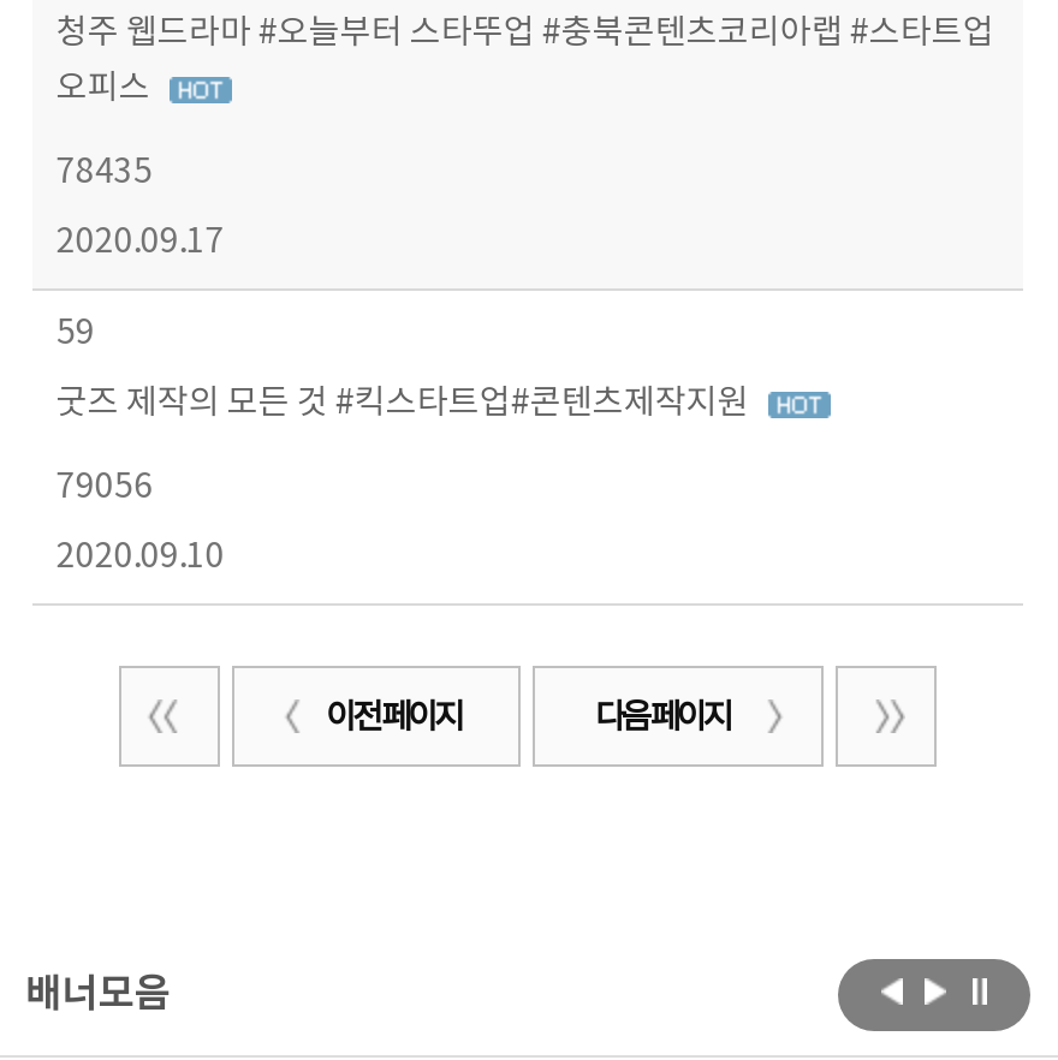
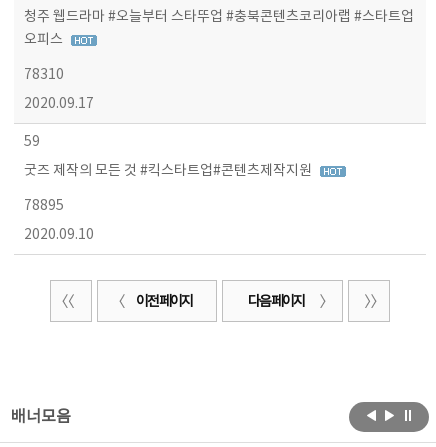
[56,154,152,192] 78435 -> [24,67,64,83] 78310
[56,469,152,507] 79056 -> [24,198,64,214] 78895

